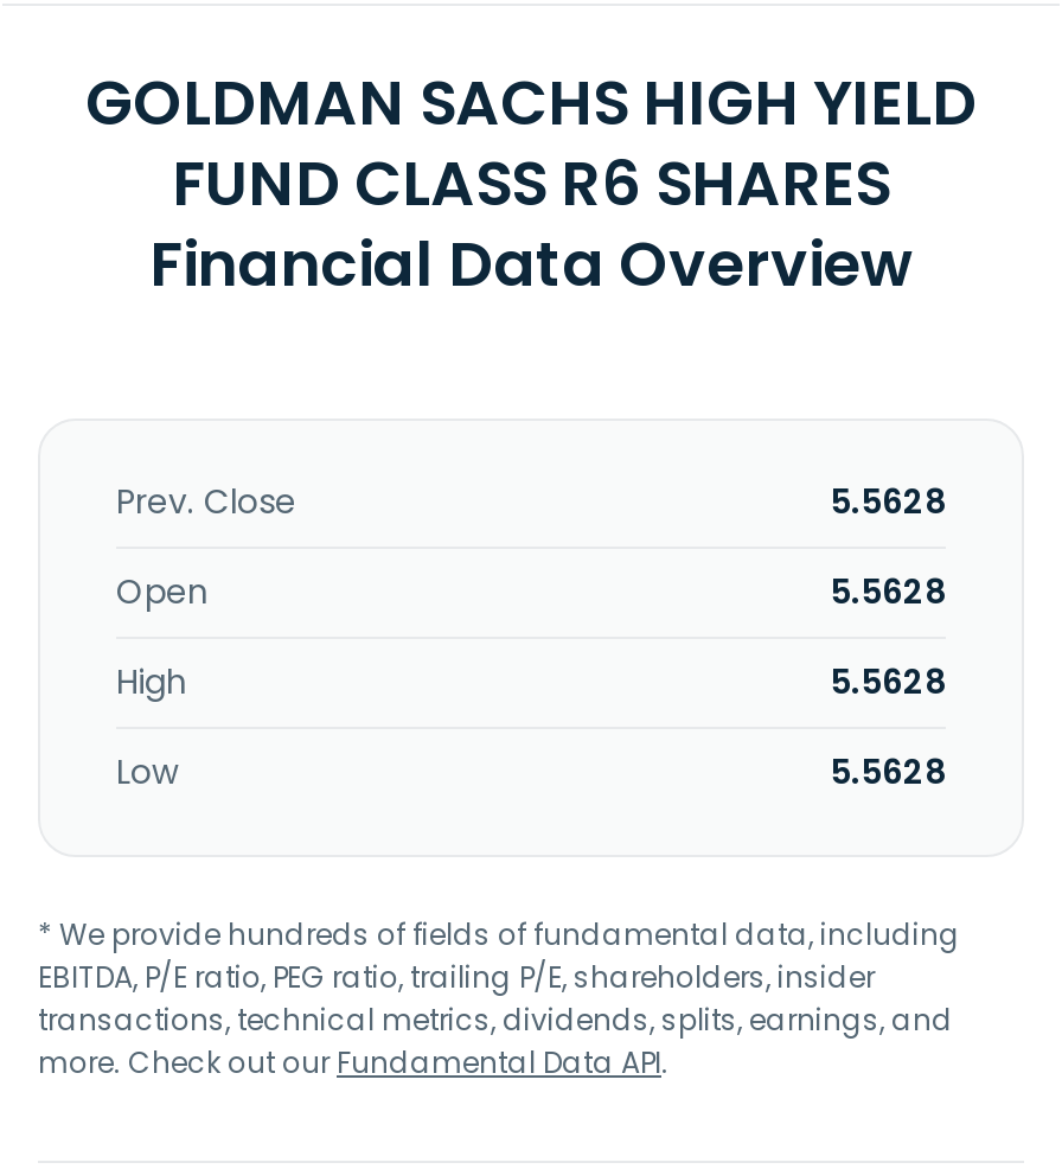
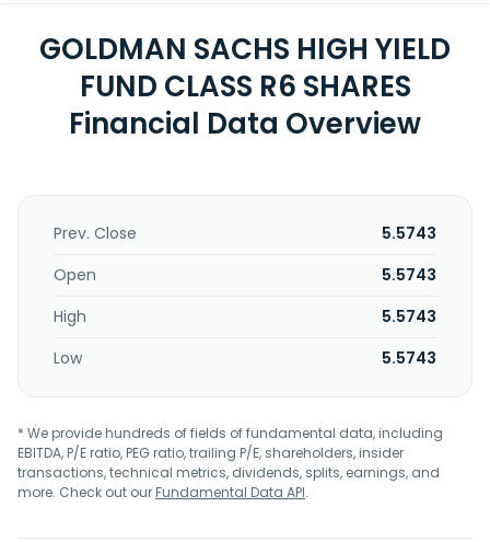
[830,478,946,525] 5.5628 -> [382,222,436,244] 5.5743
[830,568,946,615] 5.5628 -> [382,264,436,286] 5.5743
[830,658,946,705] 5.5628 -> [382,305,436,327] 5.5743
[830,748,946,796] 5.5628 -> [382,347,436,369] 5.5743

